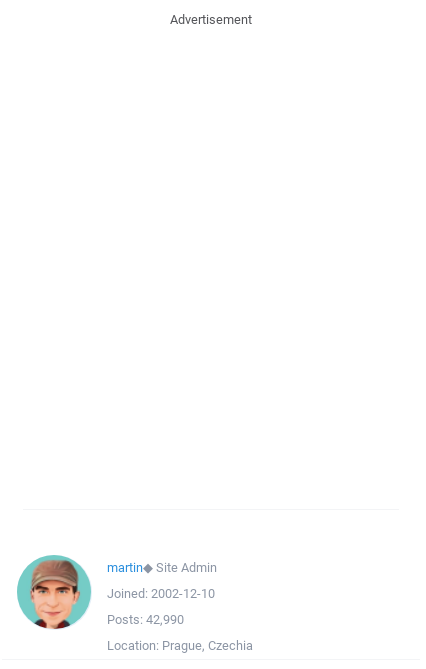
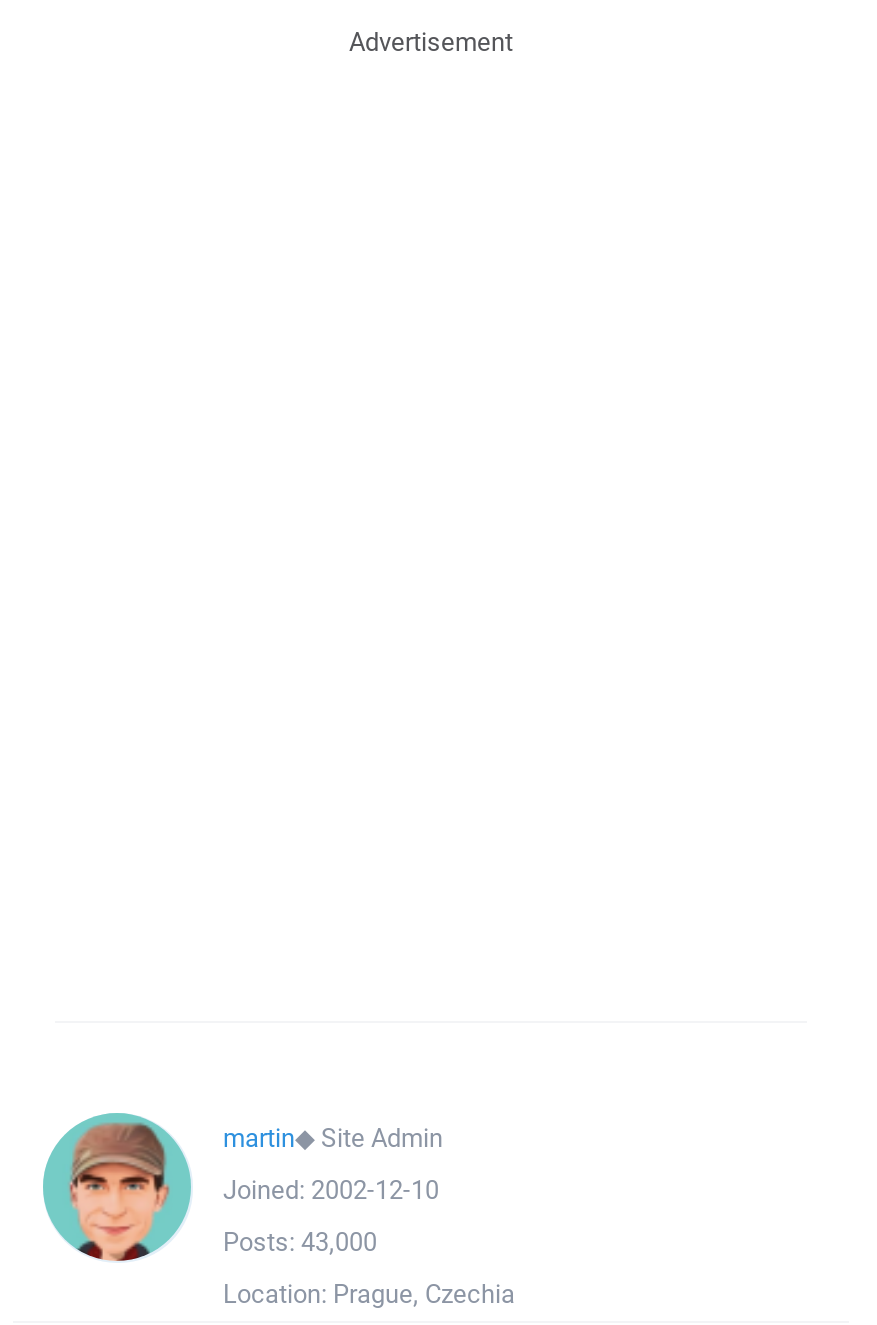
[107,611,184,628] Posts: 42,990 -> [223,1225,377,1259] Posts: 43,000

